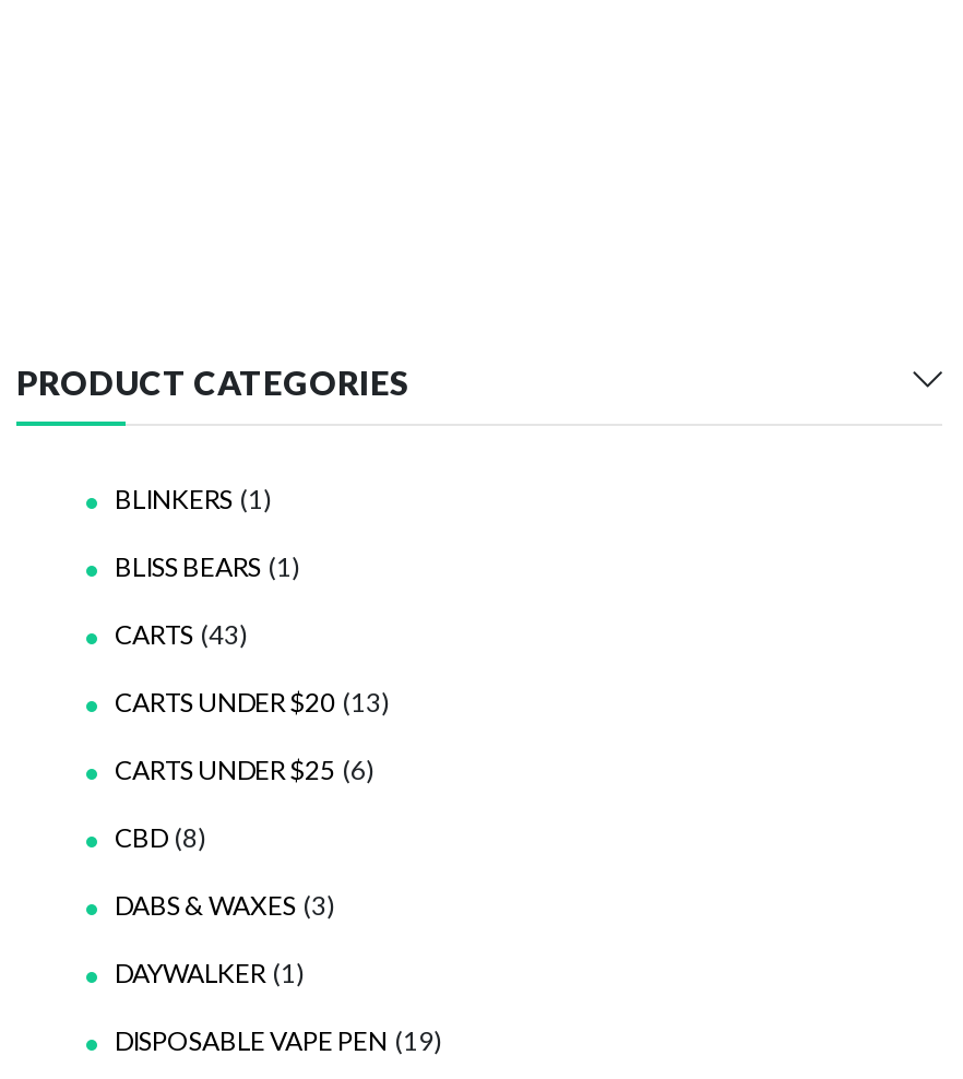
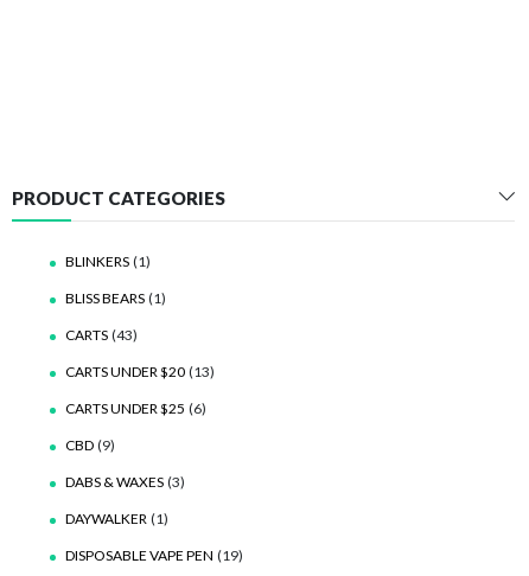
[115,821,206,854] CBD (8) -> [65,436,115,454] CBD (9)

